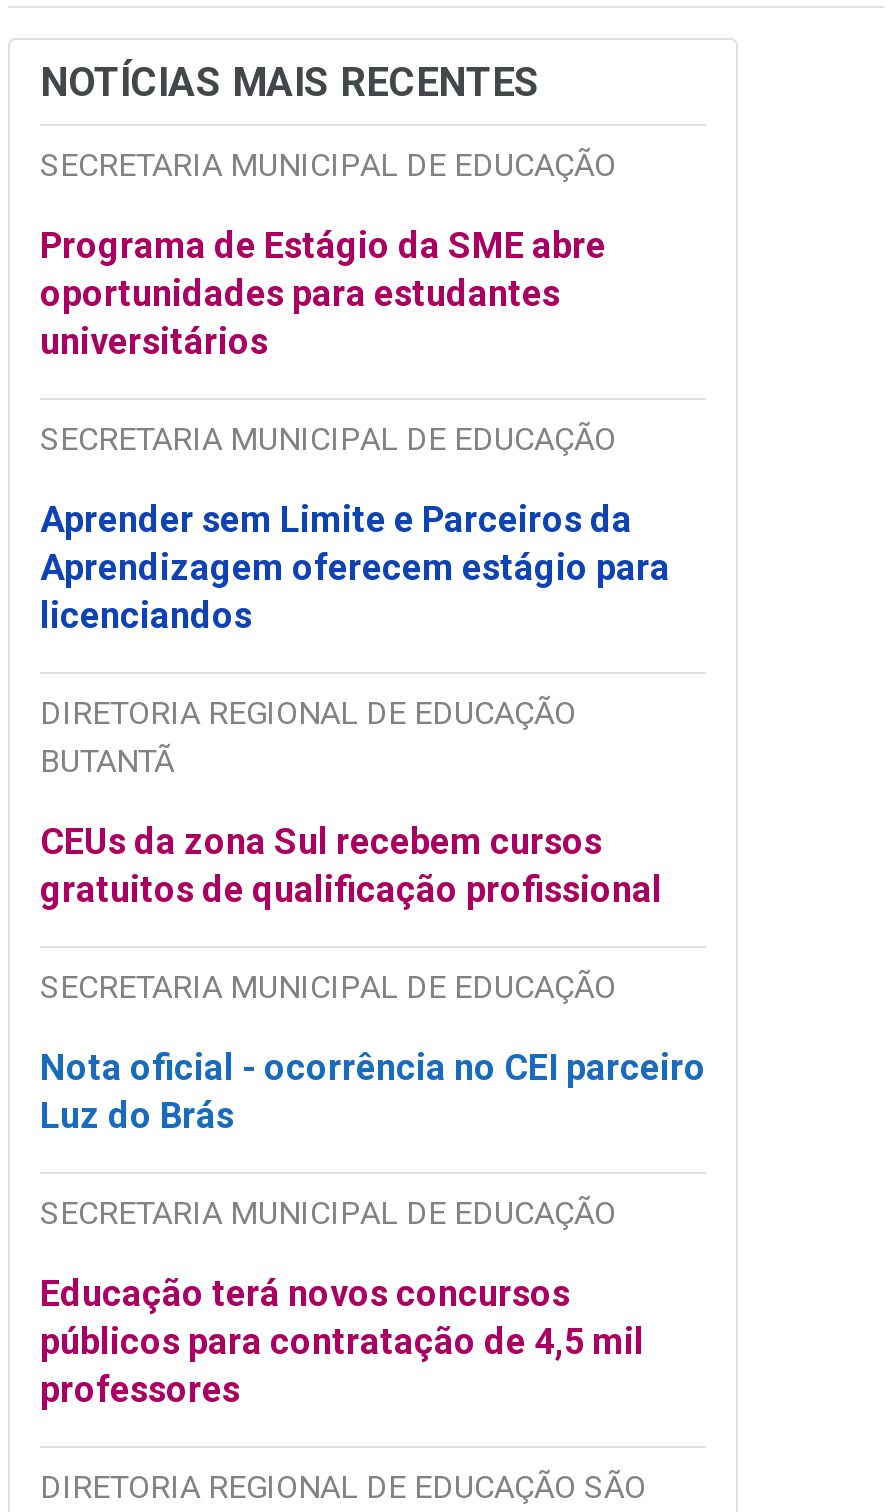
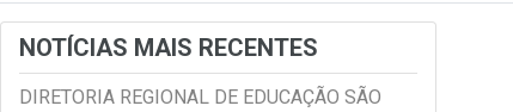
[40,146,706,1410] SECRETARIA MUNICIPAL DE EDUCAÇÃO | Programa de Estágio da SME abre | oportunidades para estudantes | universitários | SECRETARIA MUNICIPAL DE EDUCAÇÃO | Aprender sem Limite e Parceiros da | Aprendizagem oferecem estágio para | licenciandos | DIRETORIA REGIONAL DE EDUCAÇÃO | BUTANTÃ | CEUs da zona Sul recebem cursos | gratuitos de qualificação profissional | SECRETARIA MUNICIPAL DE EDUCAÇÃO | Nota oficial - ocorrência no CEI parceiro | Luz do Brás | SECRETARIA MUNICIPAL DE EDUCAÇÃO | Educação terá novos concursos | públicos para contratação de 4,5 mil | professores -> none

